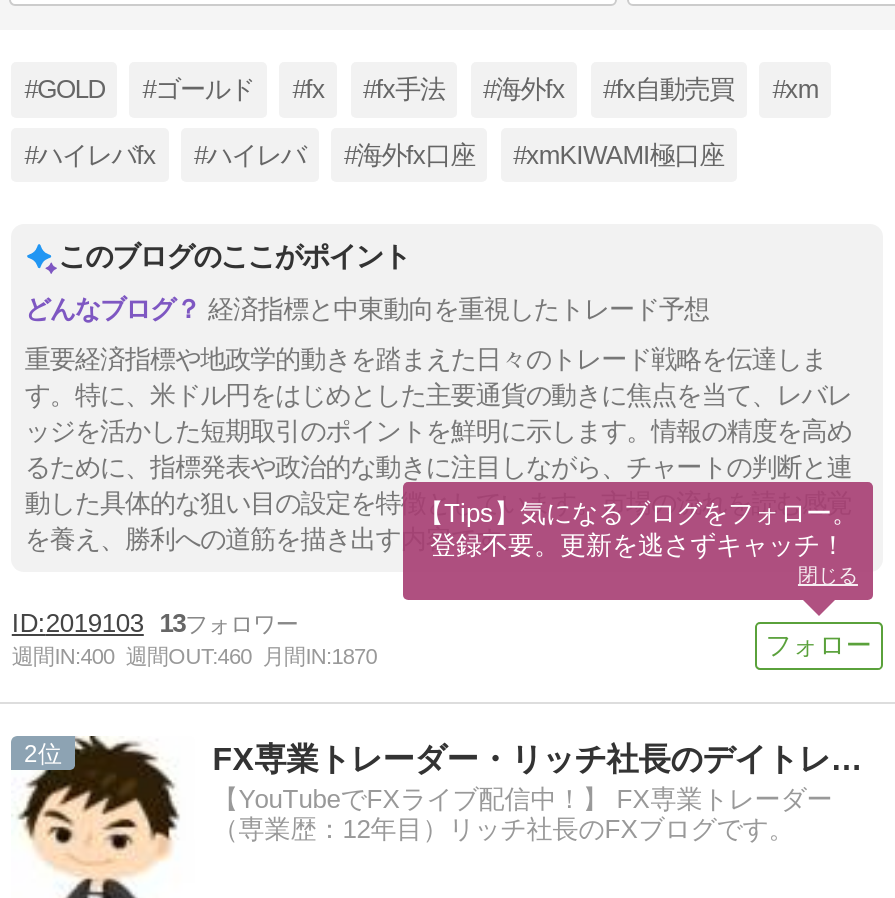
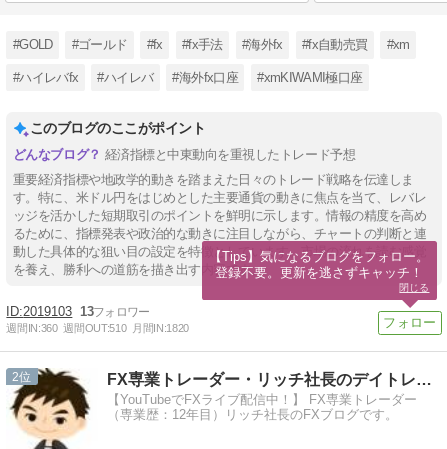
[12,644,377,668] 週間IN:400 週間OUT:460 月間IN:1870 -> [6,322,189,334] 週間IN:360 週間OUT:510 月間IN:1820

